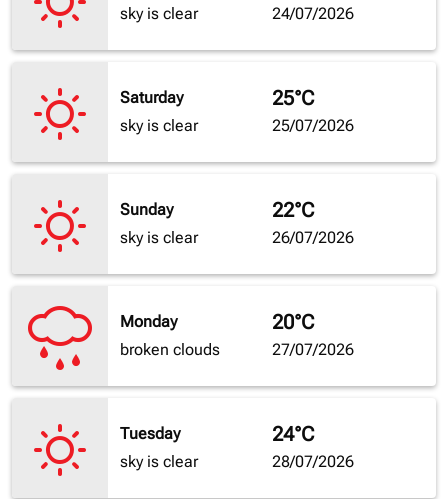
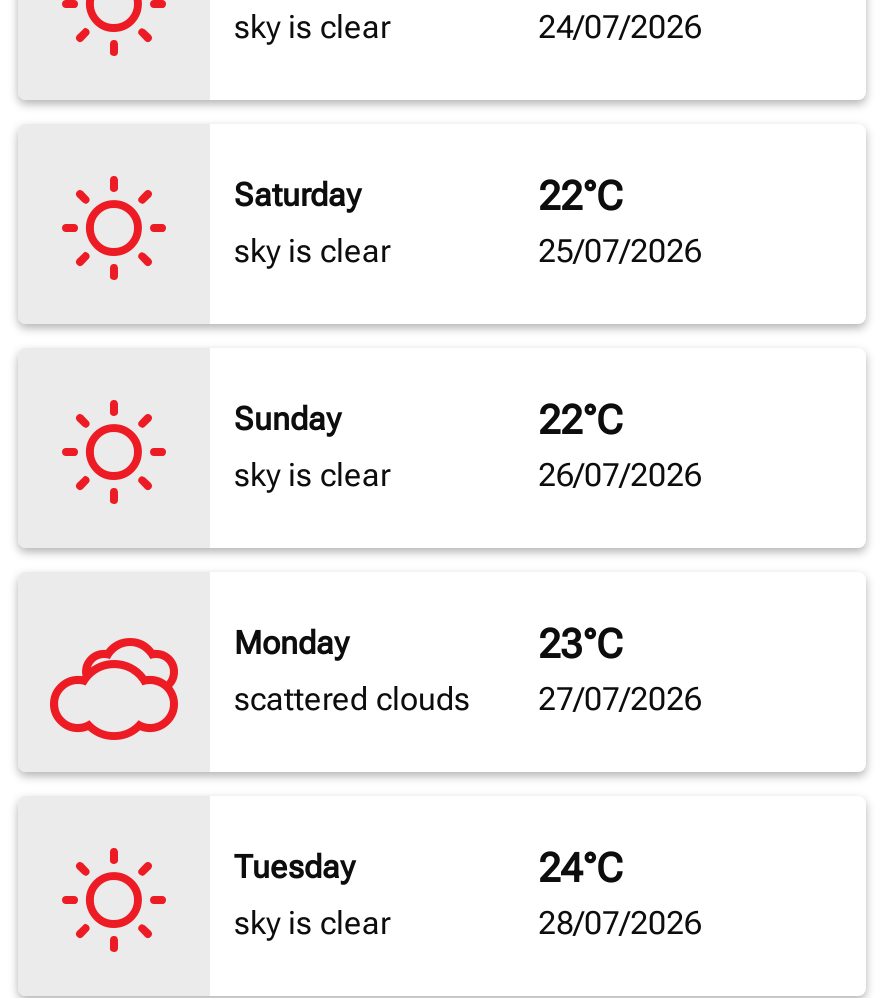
[272,86,314,110] 25°C -> [538,173,622,221] 22°C
[27,305,220,370] [image] | broken clouds -> [48,612,470,740] [image] | scattered clouds
[272,310,314,334] 20°C -> [538,621,622,669] 23°C

